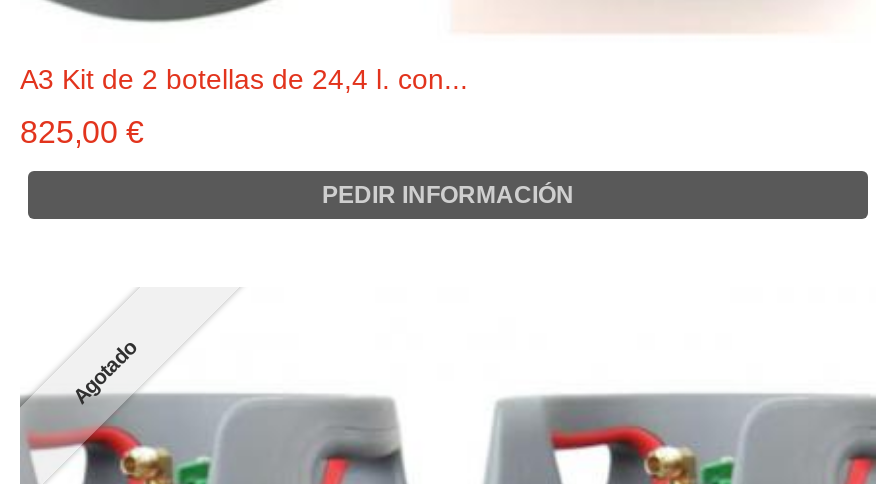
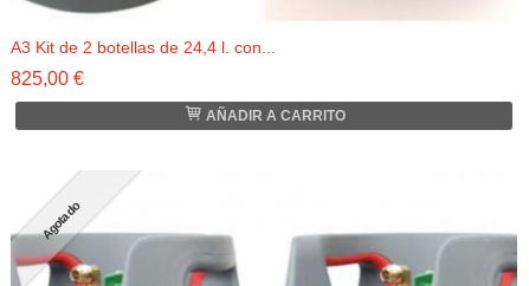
[322,182,574,210] PEDIR INFORMACIÓN -> [202,107,345,124] AÑADIR A CARRITO

